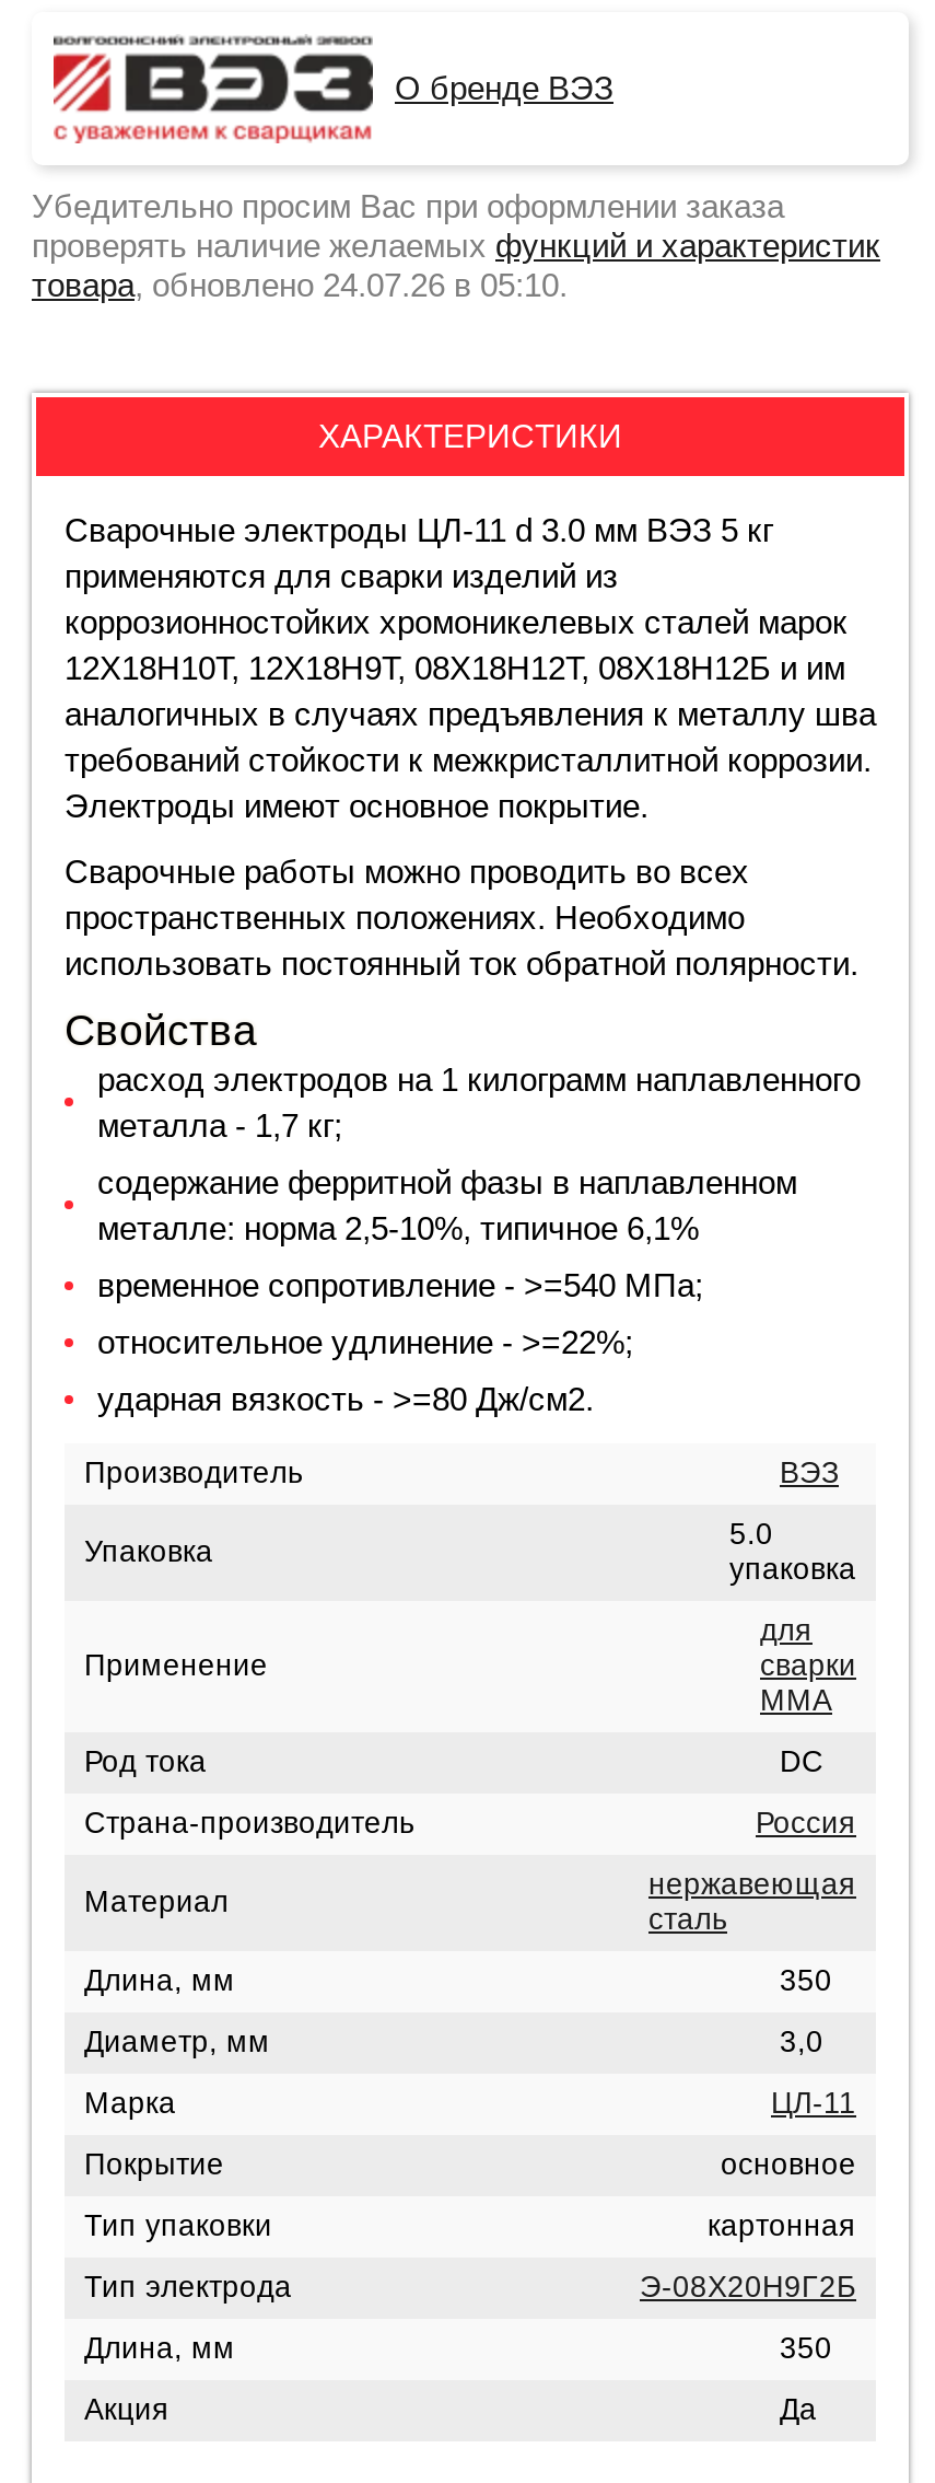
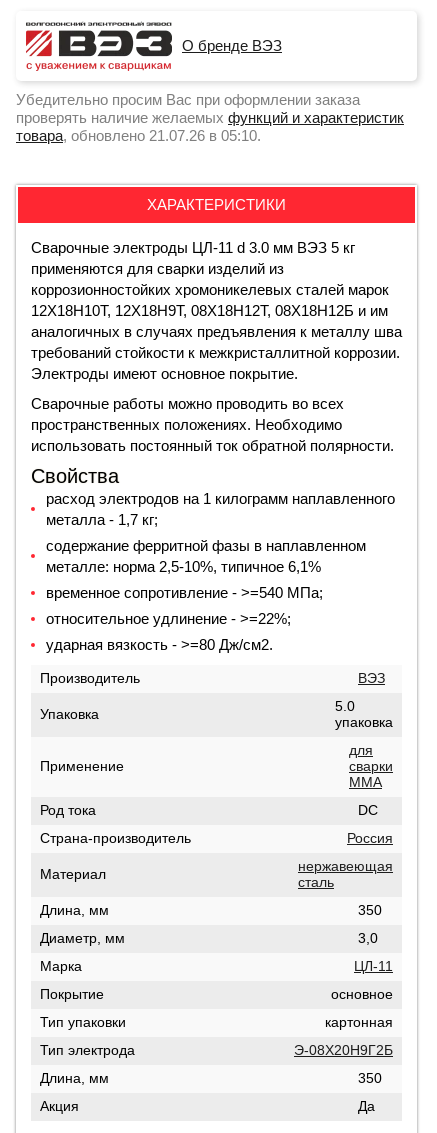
[32,265,568,302] товара, обновлено 24.07.26 в 05:10. -> [16,127,261,144] товара, обновлено 21.07.26 в 05:10.

